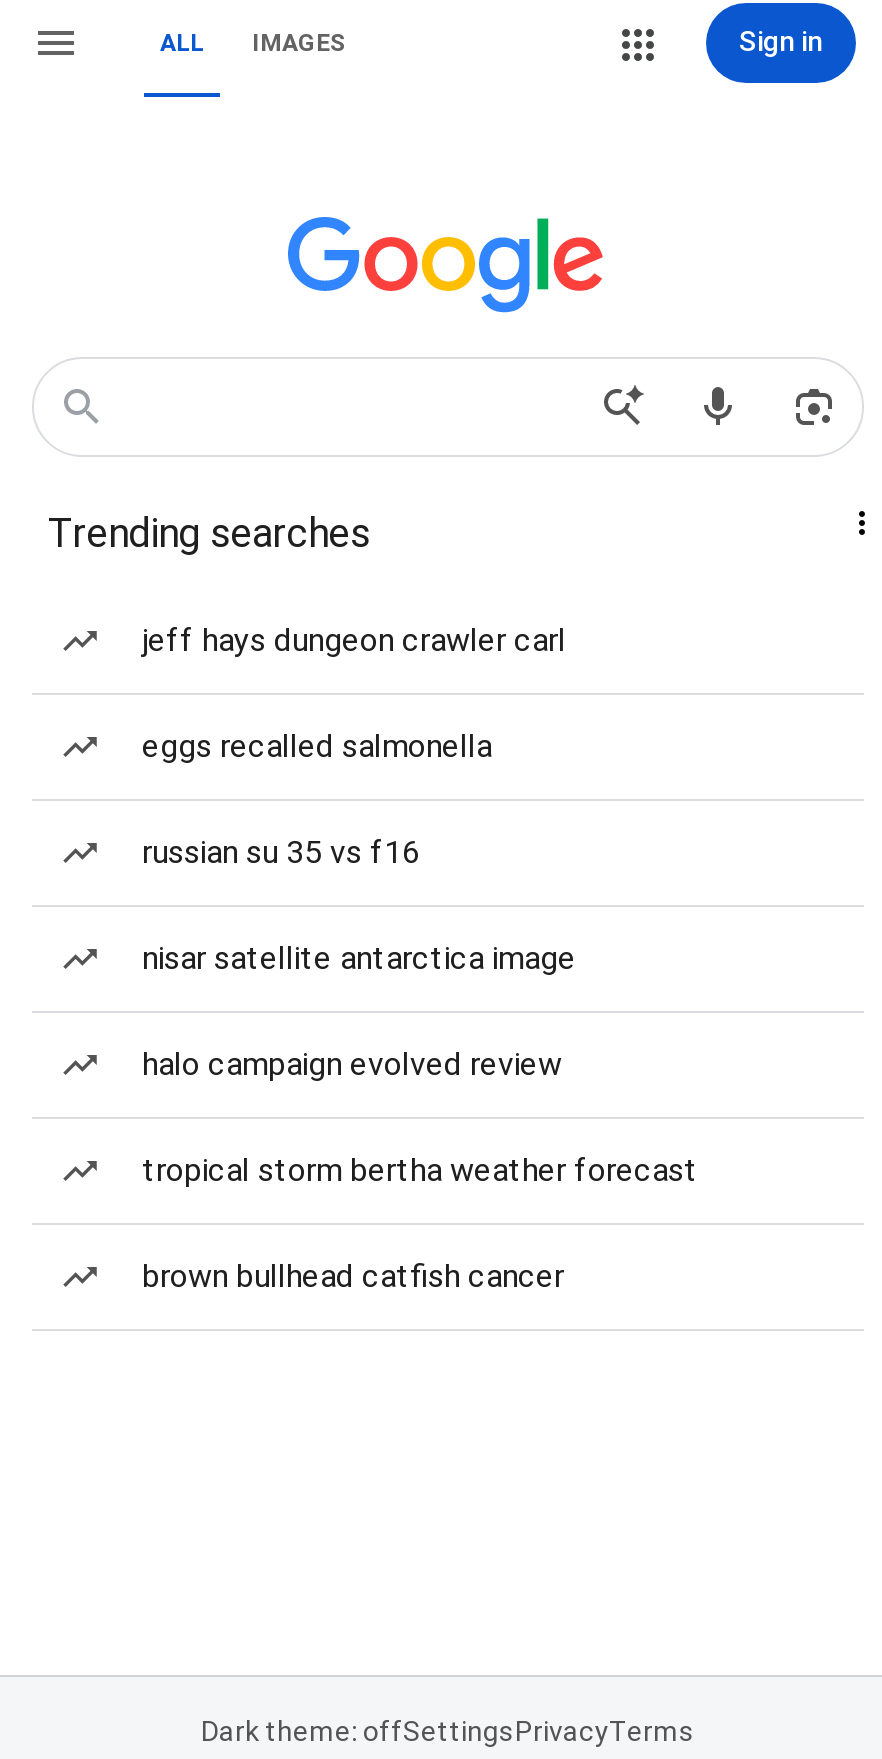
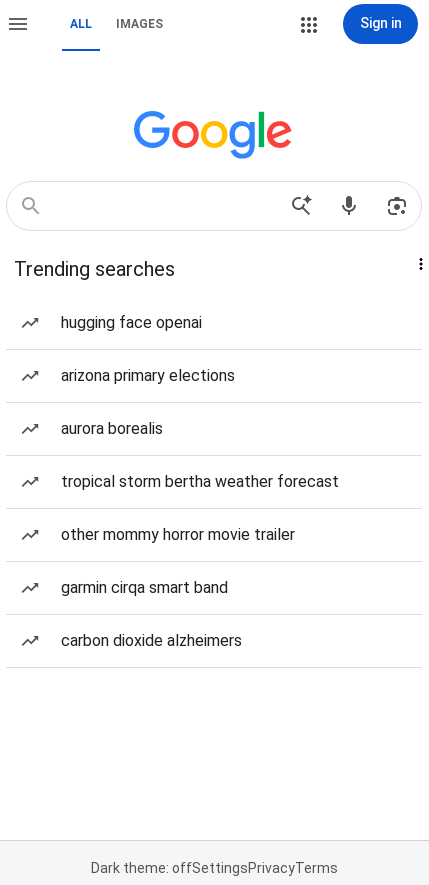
[142,621,576,1083] jeff hays dungeon crawler carl | eggs recalled salmonella | russian su 35 vs f16 | nisar satellite antarctica image | halo campaign evolved review -> [61,313,235,438] hugging face openai | arizona primary elections | aurora borealis
moved [142,1151,698,1189] -> [61,472,339,491]: tropical storm bertha weather forecast
[142,1257,564,1295] brown bullhead catfish cancer -> [61,525,295,650] other mommy horror movie trailer | garmin cirqa smart band | carbon dioxide alzheimers

